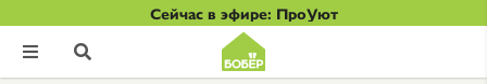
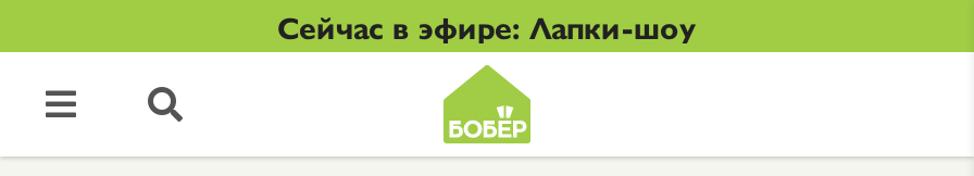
[149,2,338,24] Сейчас в эфире: ПроУют -> [277,4,697,48] Сейчас в эфире: Лапки-шоу

